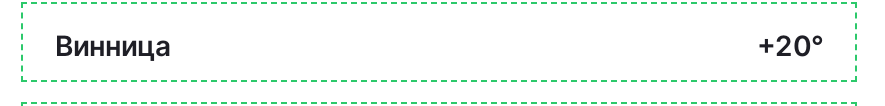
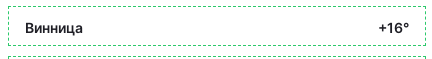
[757,27,823,61] +20° -> [378,18,409,35] +16°

